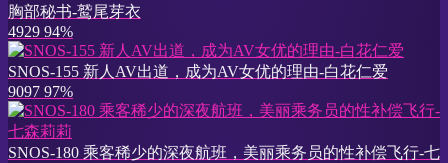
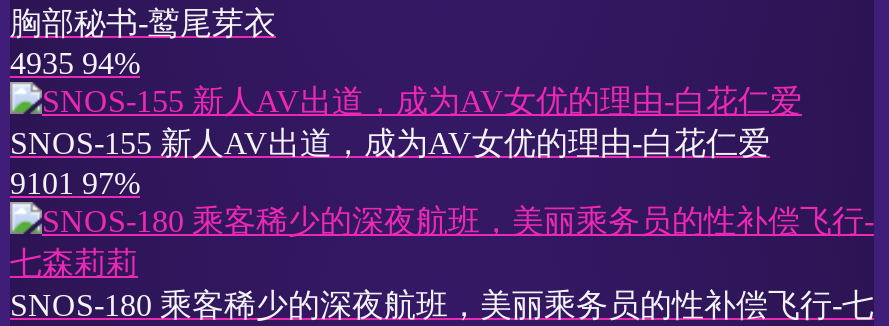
[8,23,73,40] 4929 94% -> [10,45,140,79] 4935 94%
[8,83,73,100] 9097 97% -> [10,165,140,199] 9101 97%

